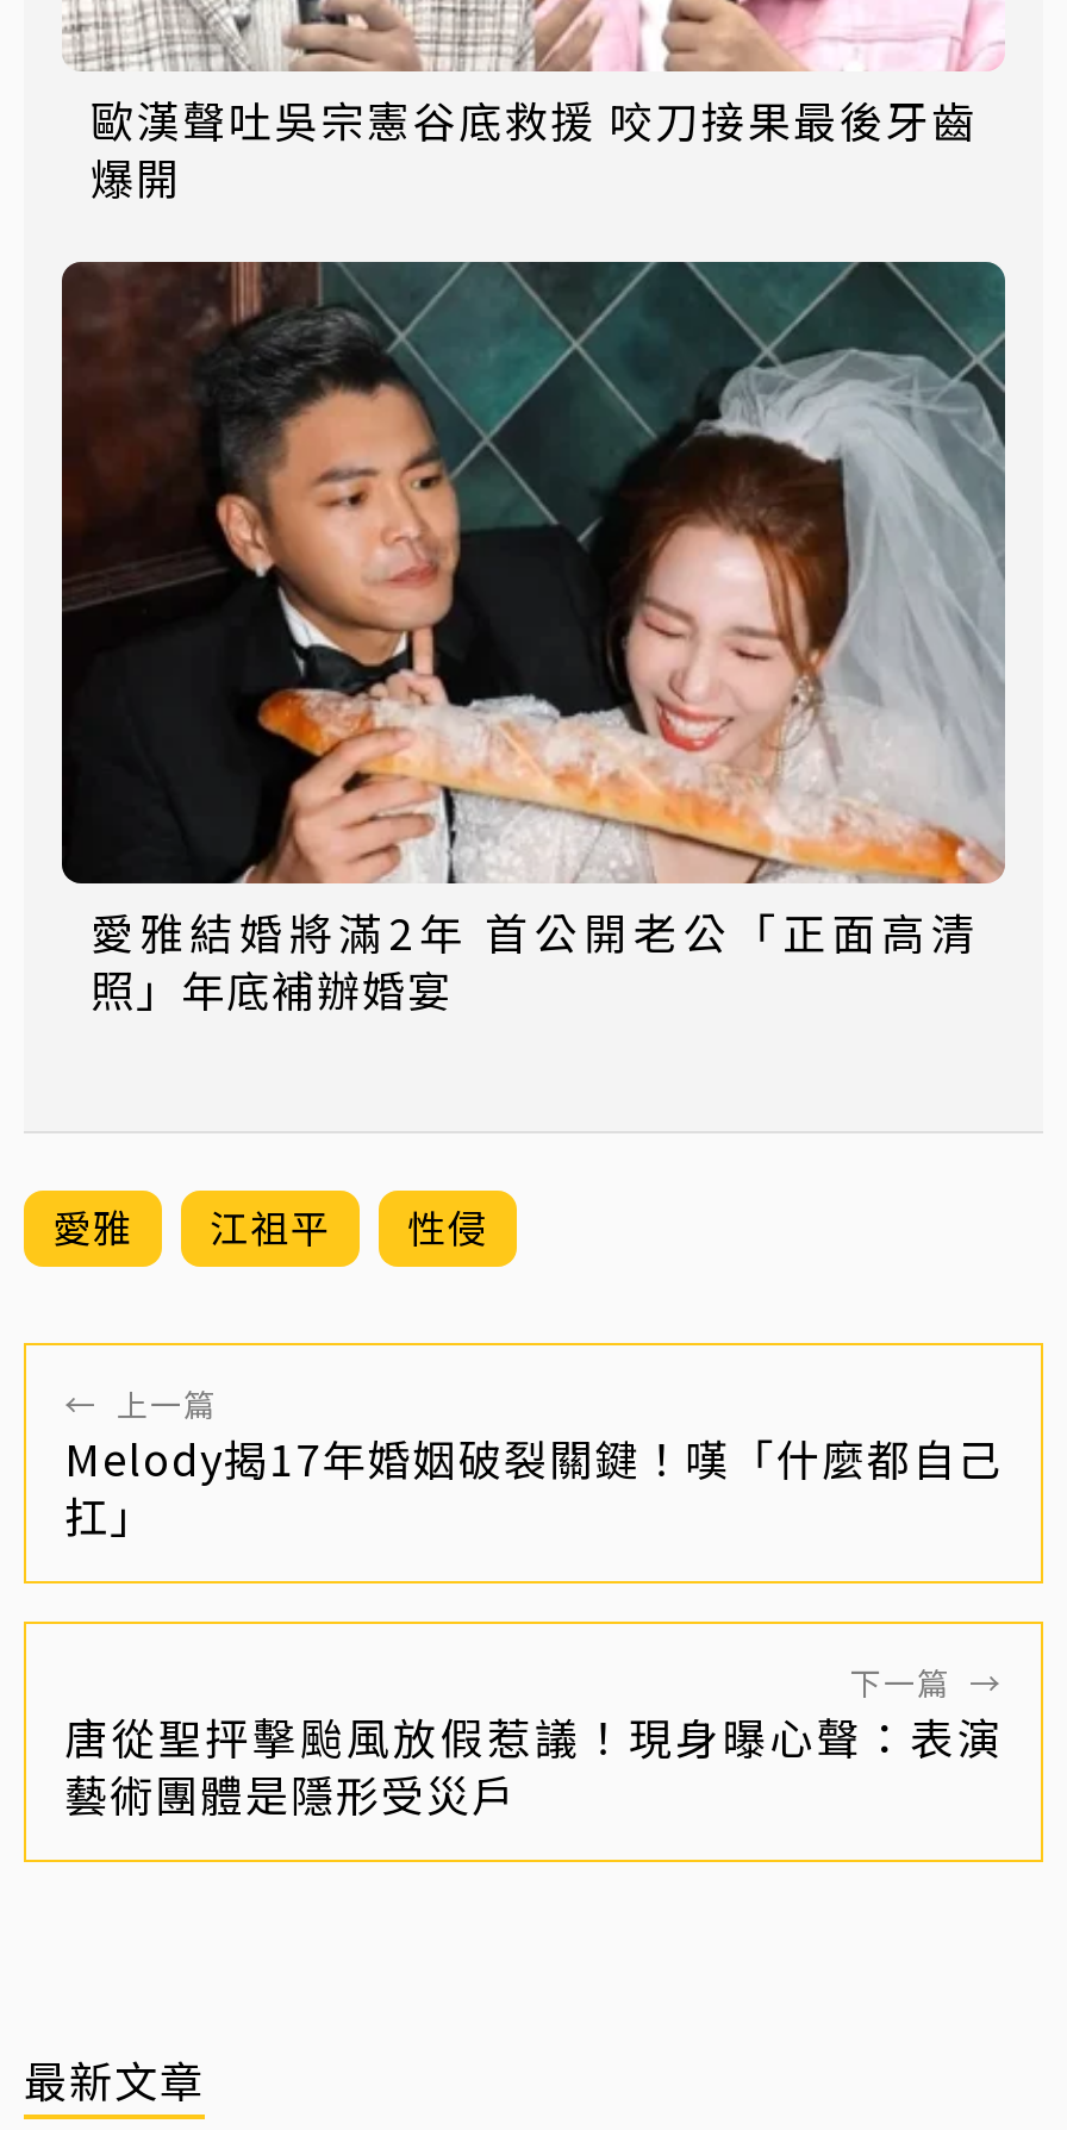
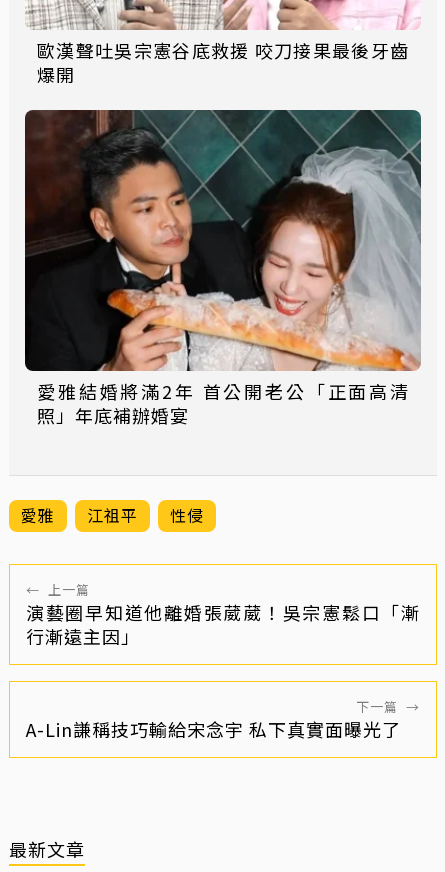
[64,1427,1003,1546] Melody揭17年婚姻破裂關鍵！嘆「什麼都自己 | 扛」 -> [26,599,420,649] 演藝圈早知道他離婚張葳葳！吳宗憲鬆口「漸 | 行漸遠主因」
[64,1706,1003,1825] 唐從聖抨擊颱風放假惹議！現身曝心聲：表演 | 藝術團體是隱形受災戶 -> [26,716,401,742] A-Lin謙稱技巧輸給宋念宇 私下真實面曝光了

